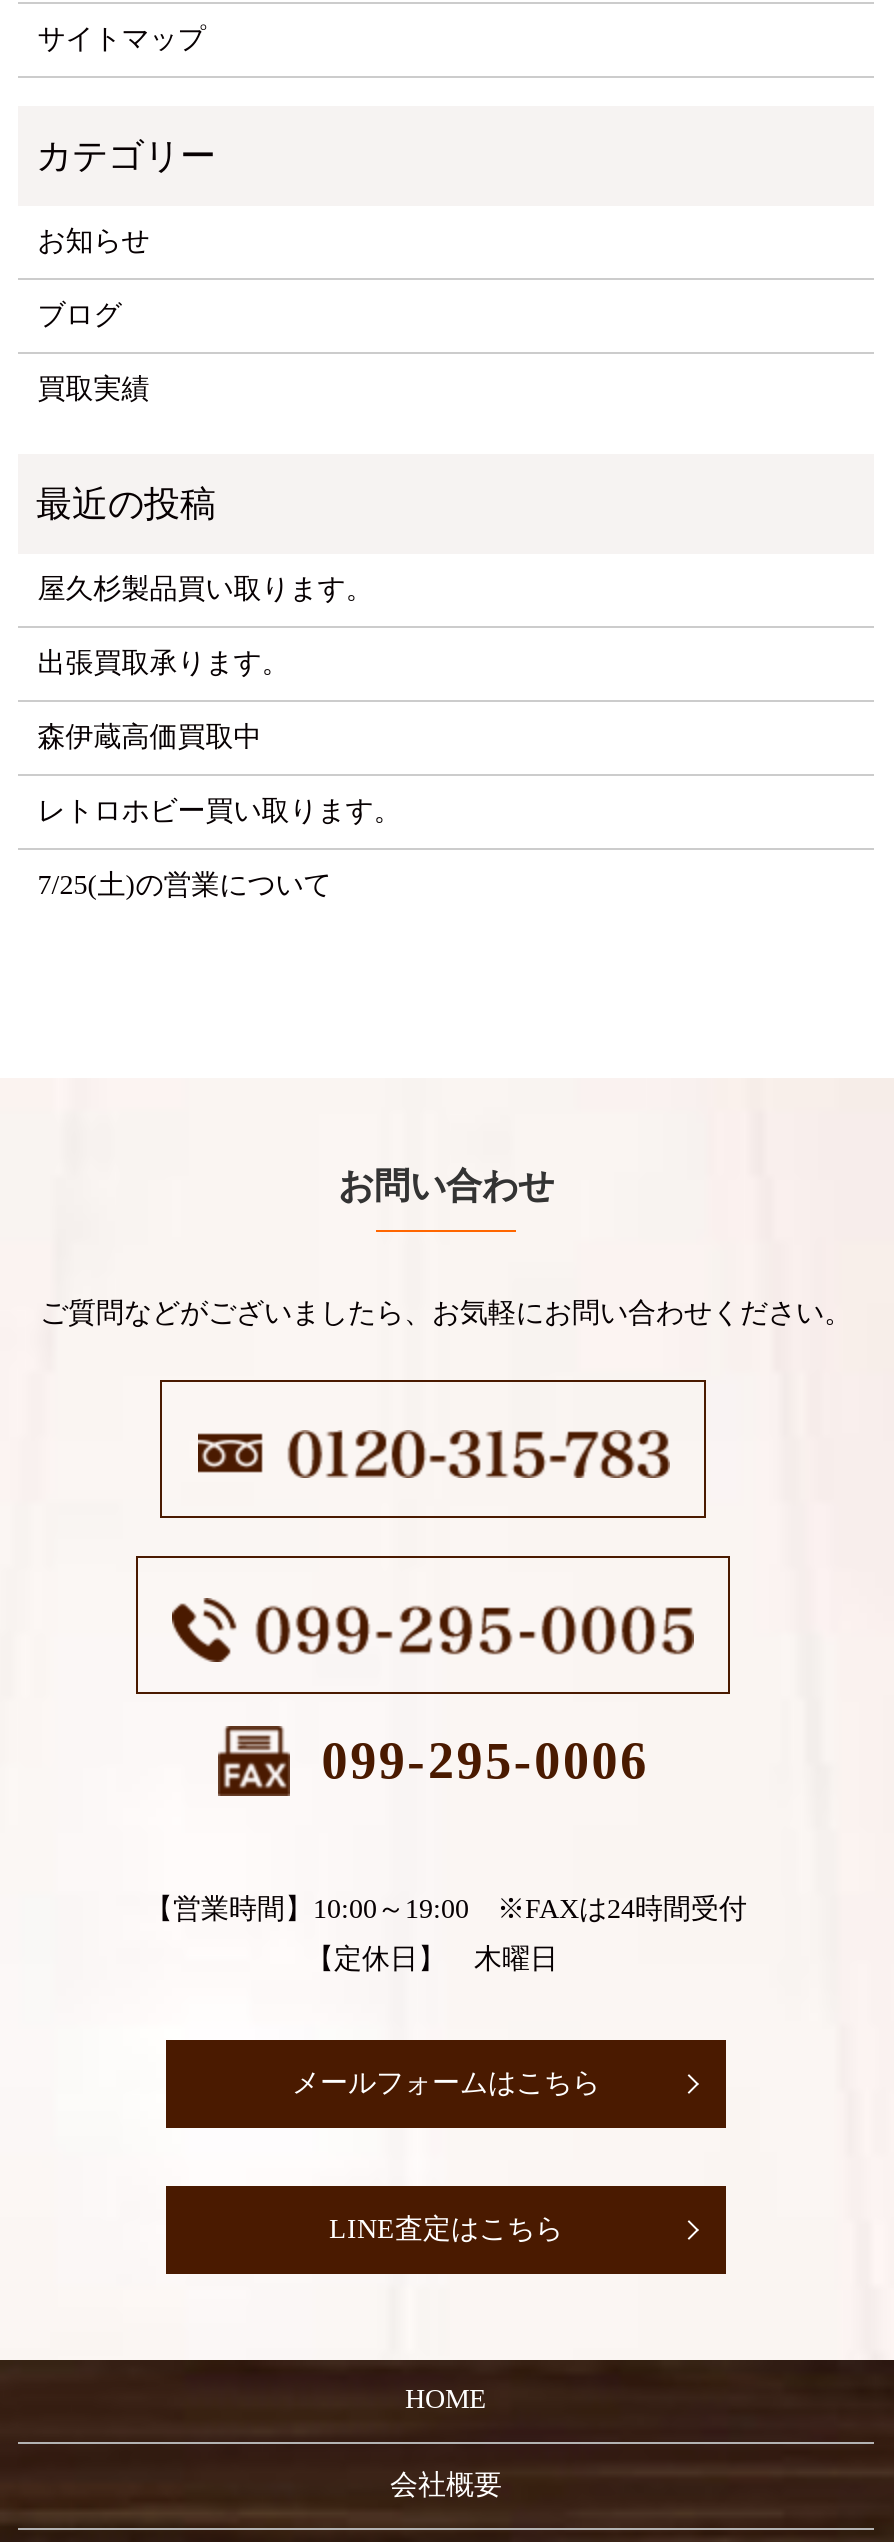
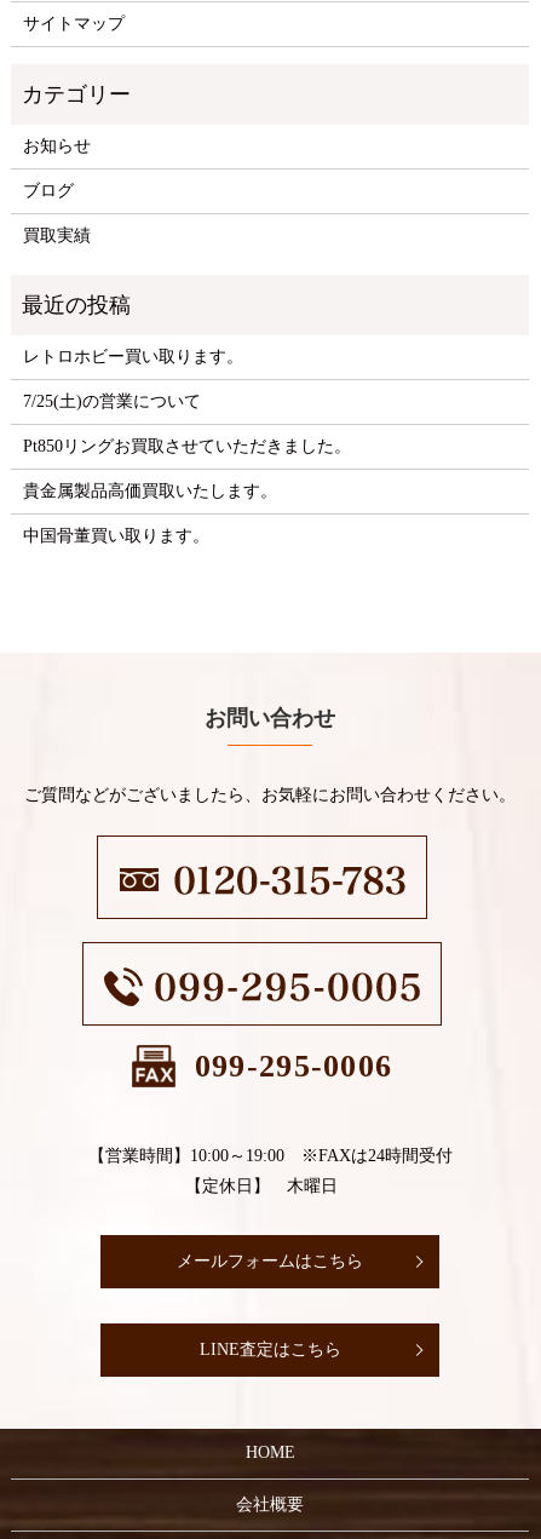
[38,573,374,751] 屋久杉製品買い取ります。 | 出張買取承ります。 | 森伊蔵高価買取中 -> none
moved [38,795,402,899] -> [23,347,243,410]: レトロホビー買い取ります。 | 7/25(土)の営業について
none -> [23,437,351,545] Pt850リングお買取させていただきました。 | 貴金属製品高価買取いたします。 | 中国骨董買い取ります。

